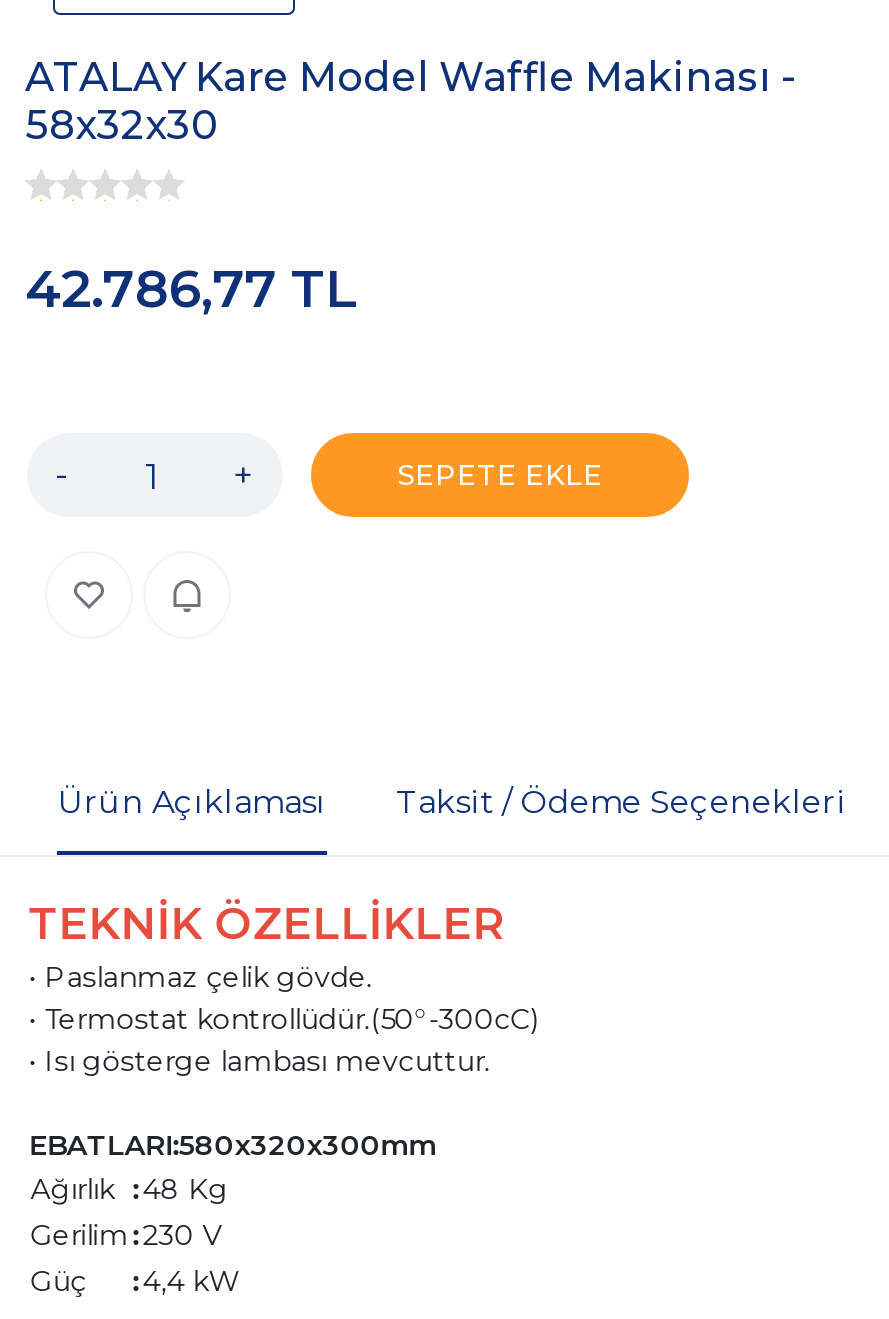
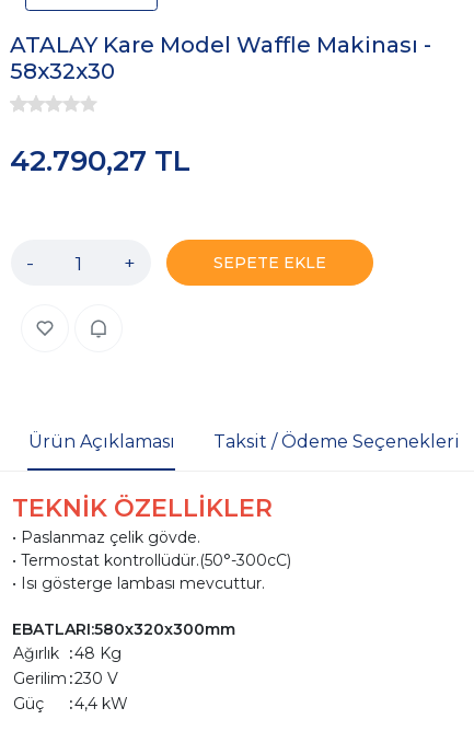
[25,257,357,321] 42.786,77 TL -> [10,143,190,178] 42.790,27 TL

